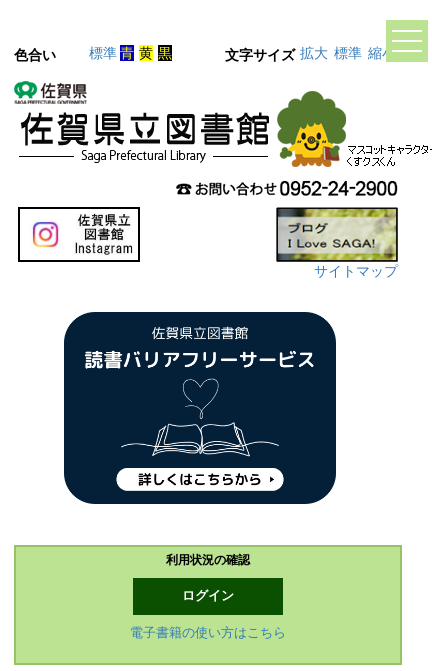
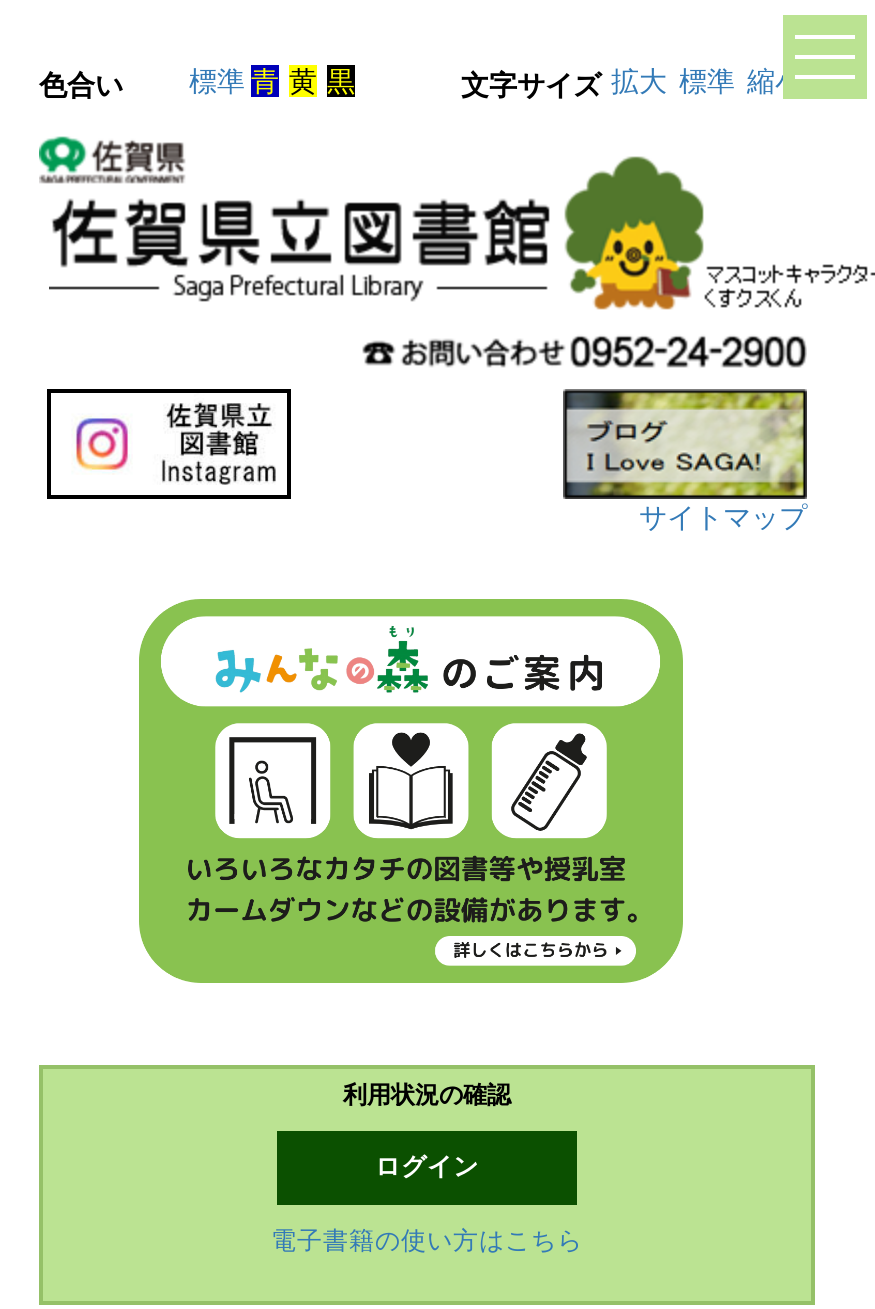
[63,311,337,505] [image] -> [137,597,685,985] [image]

